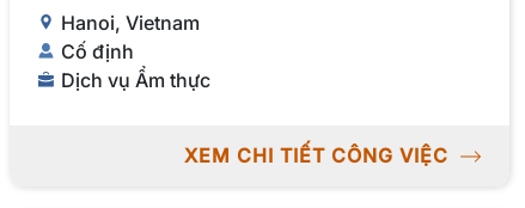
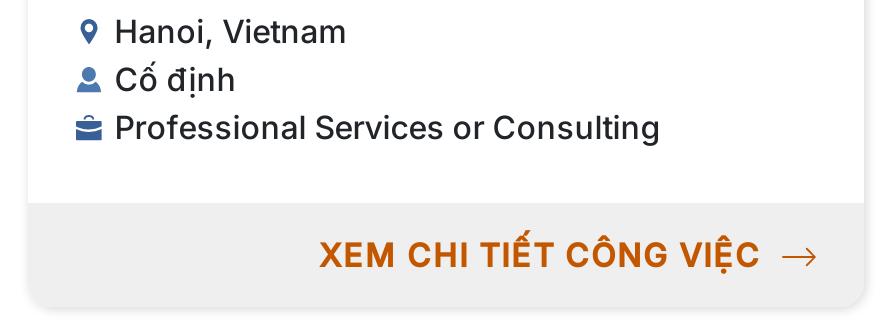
[61,68,211,92] Dịch vụ Ẩm thực -> [114,108,660,148] Professional Services or Consulting

